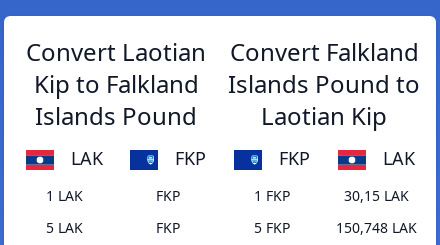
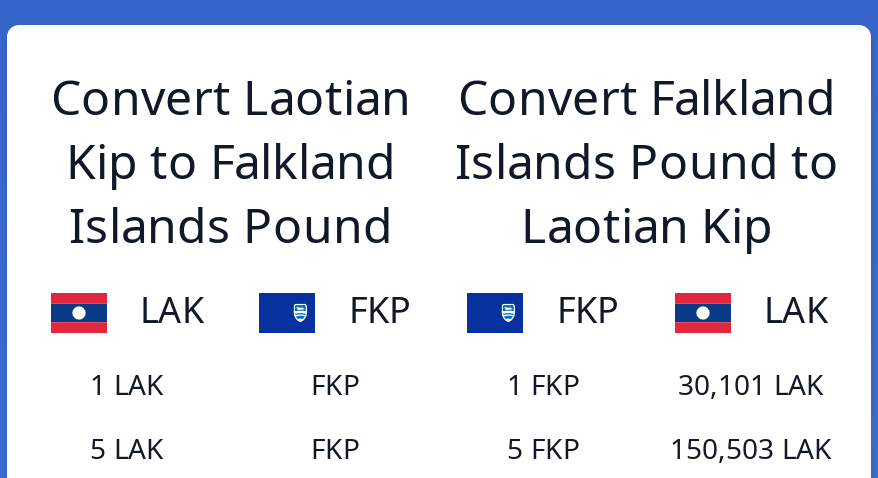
[343,186,408,205] 30,15 LAK -> [678,365,824,403] 30,101 LAK
[335,218,416,237] 150,748 LAK -> [670,429,832,467] 150,503 LAK

